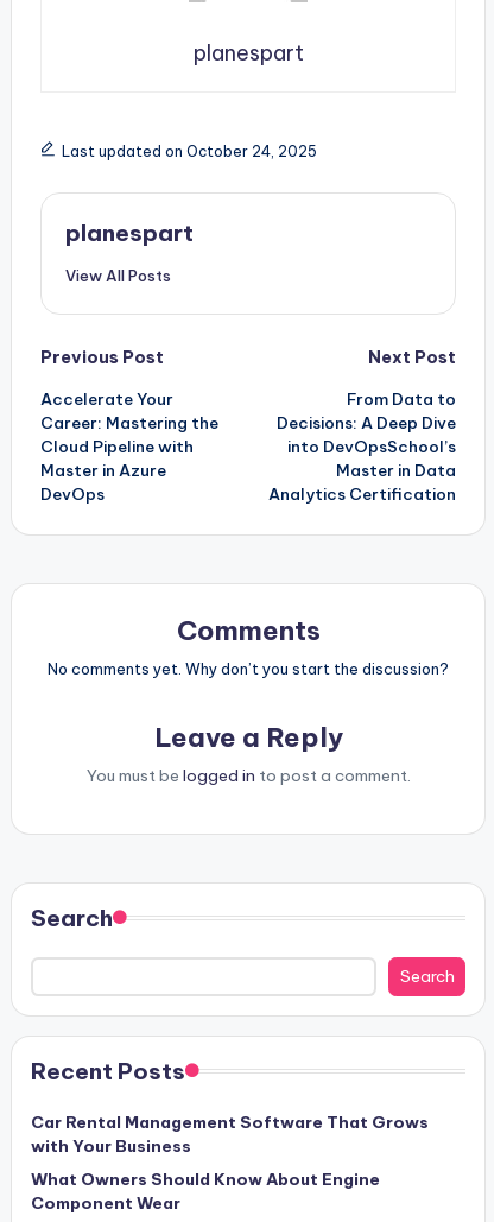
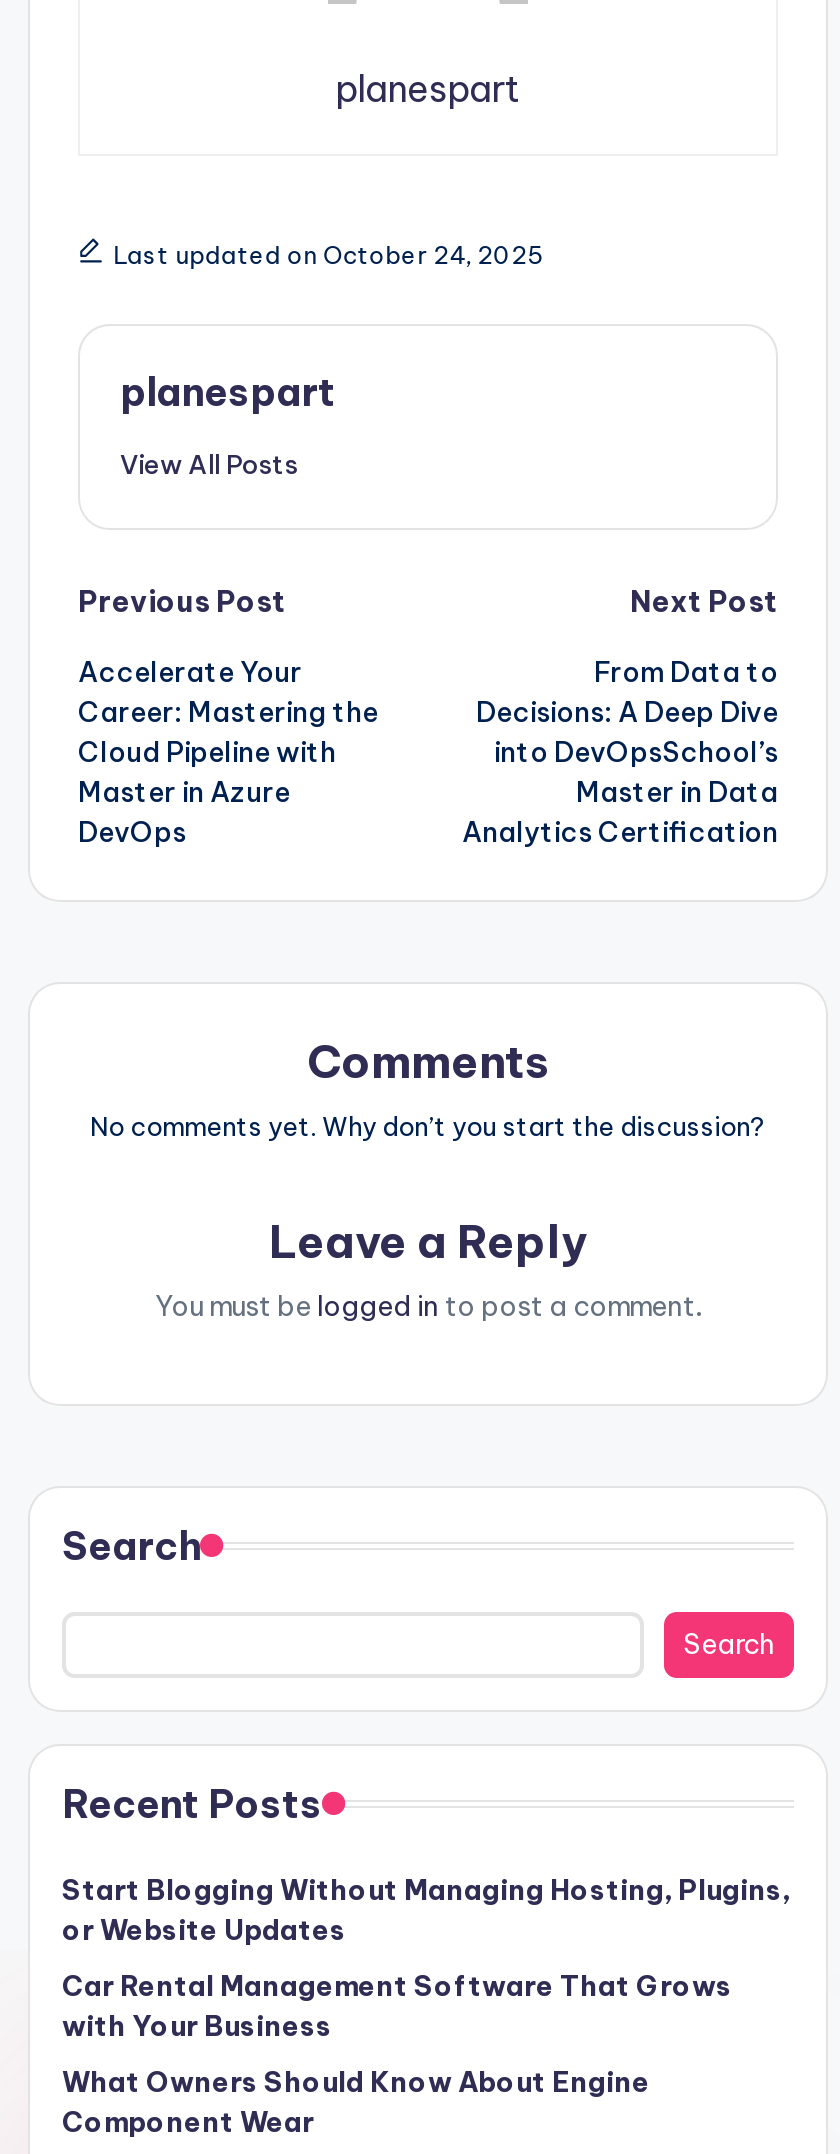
none -> [62,1872,790,1948] Start Blogging Without Managing Hosting, Plugins, | or Website Updates

